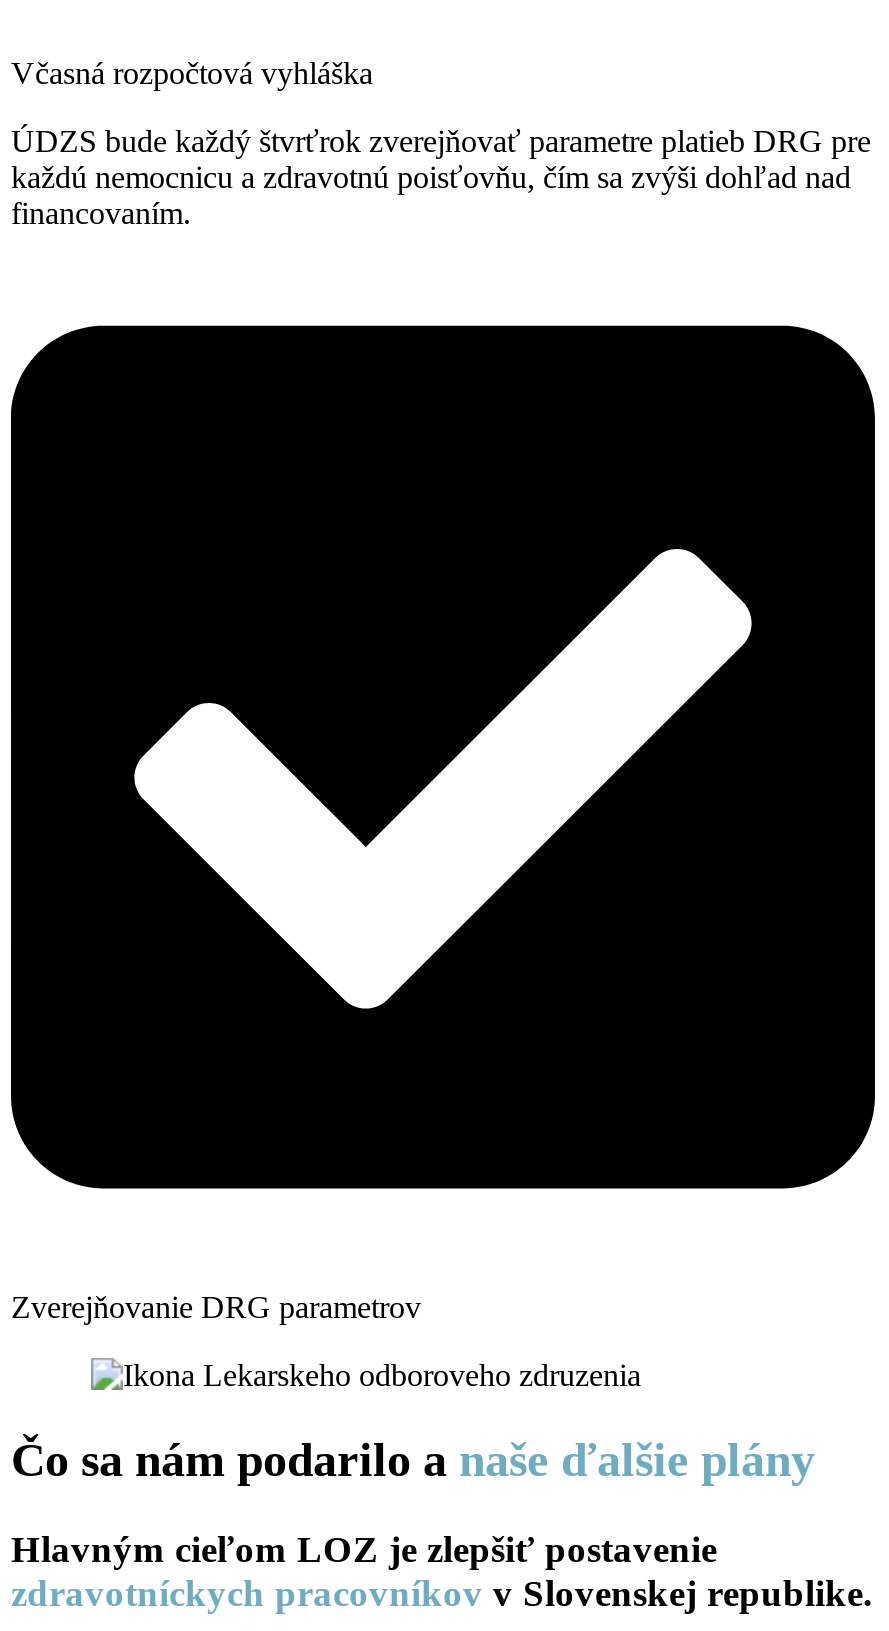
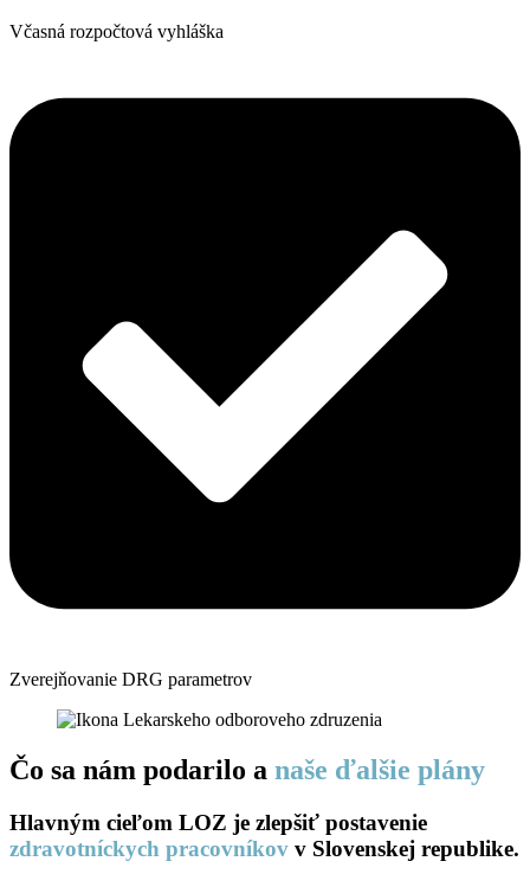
[11,123,871,229] ÚDZS bude každý štvrťrok zverejňovať parametre platieb DRG pre | každú nemocnicu a zdravotnú poisťovňu, čím sa zvýši dohľad nad | financovaním. -> none

